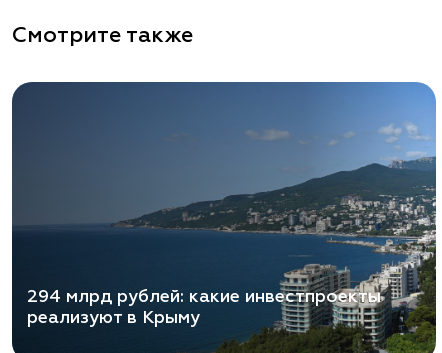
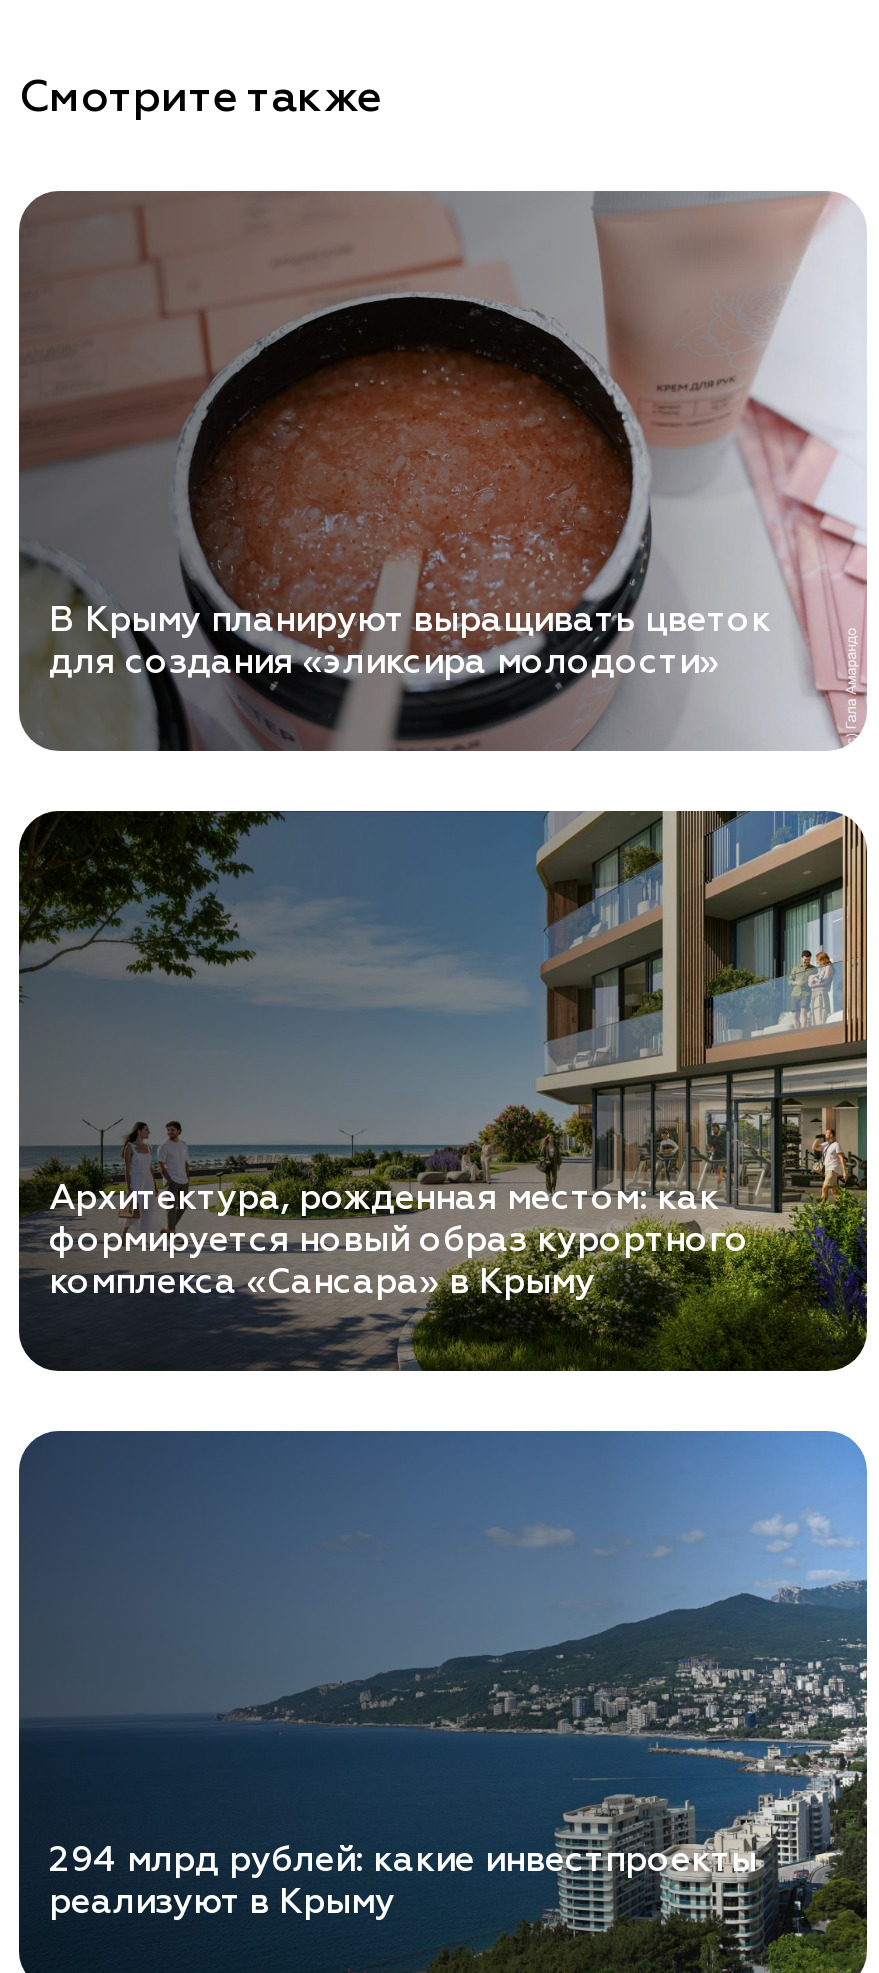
none -> [17,809,869,1373] [image] | Архитектура, рожденная местом: как | формируется новый образ курортного | комплекса «Сансара» в Крыму
none -> [19,191,867,753] [image] | В Крыму планируют выращивать цветок | для создания «эликсира молодости»

